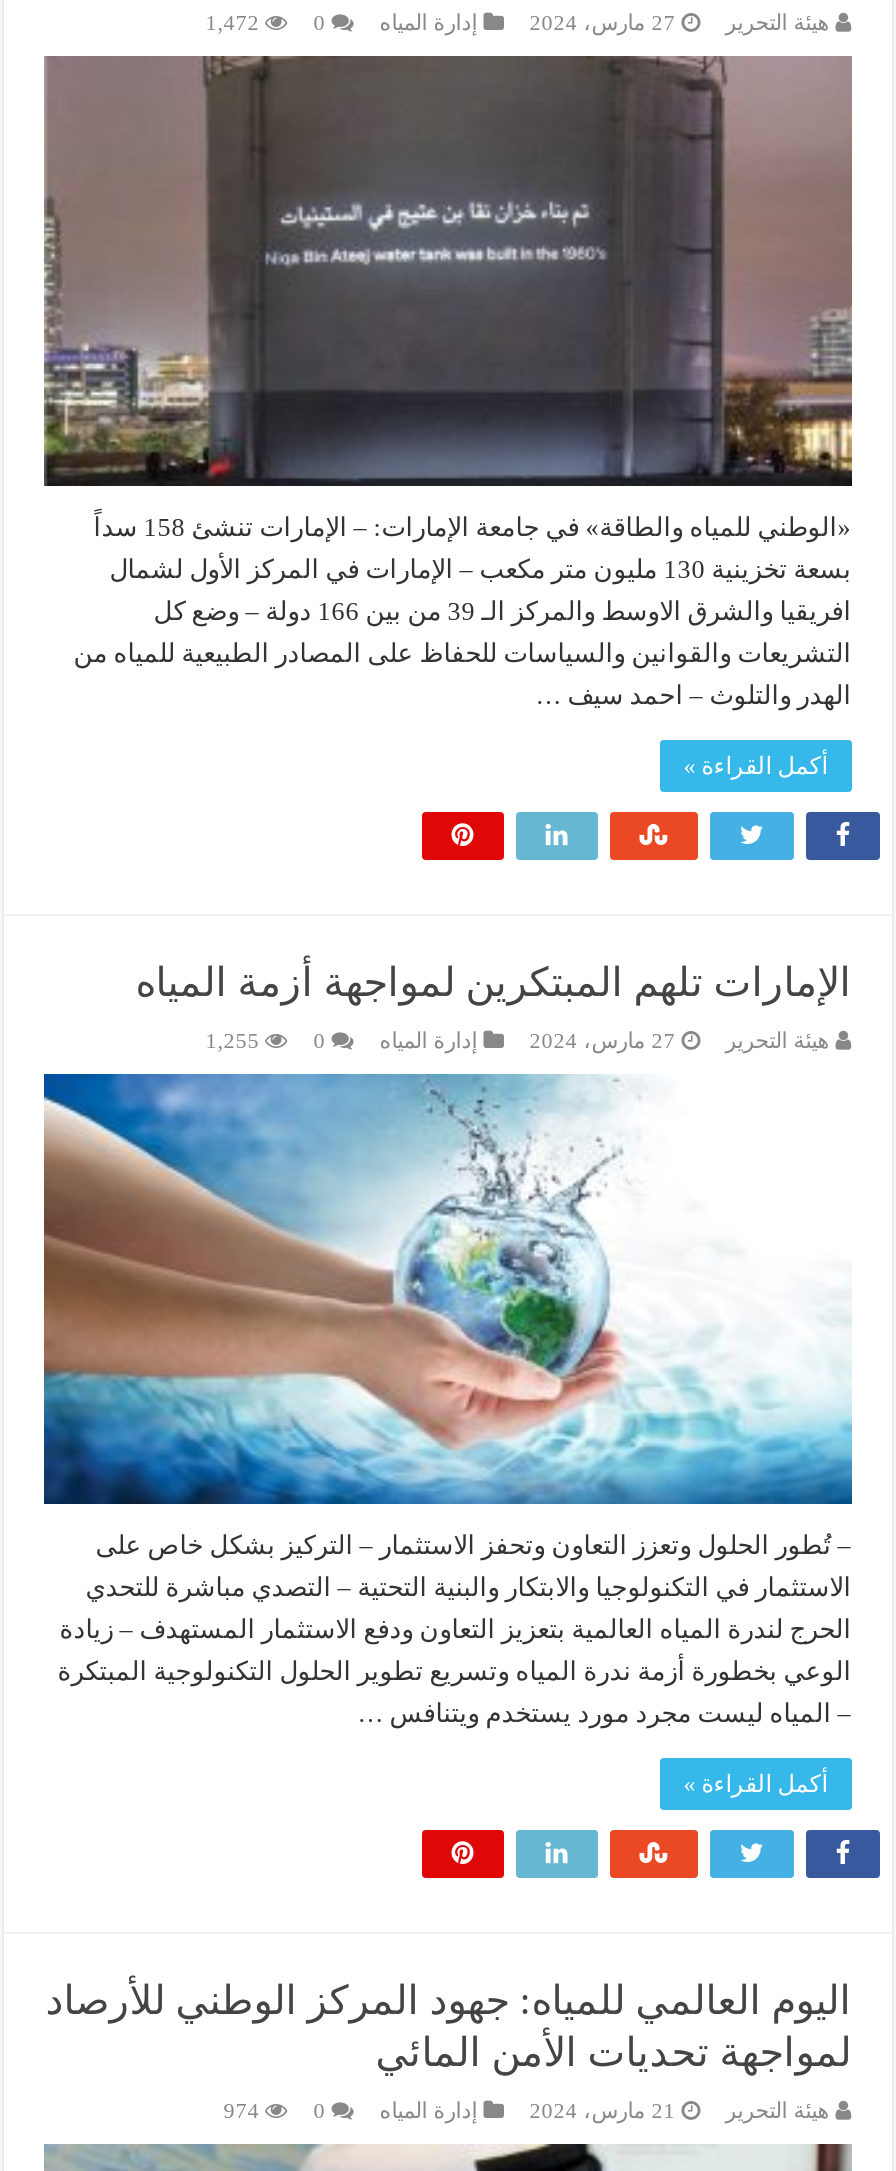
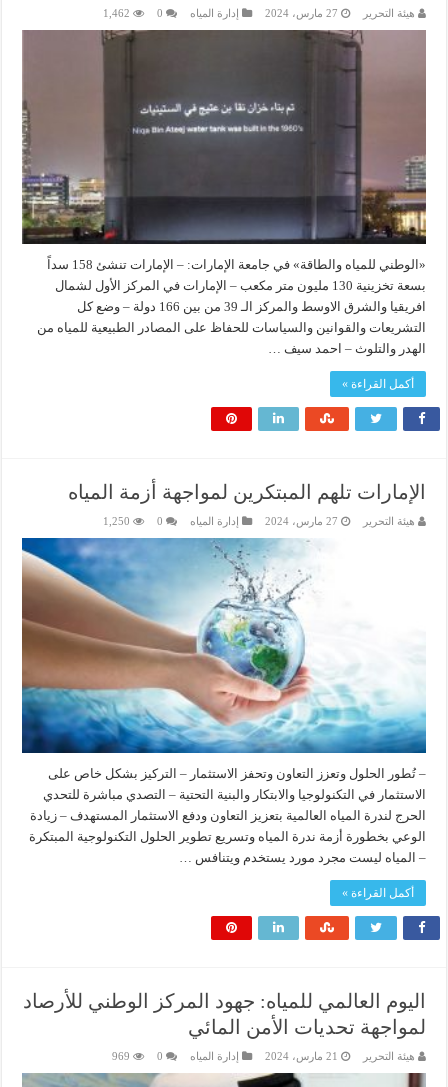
[208,10,262,34] 1,472 -> [104,7,131,19] 1,462
[208,1028,262,1052] 1,255 -> [104,515,131,527] 1,250
[226,2097,262,2121] 974 -> [113,1050,131,1062] 969

